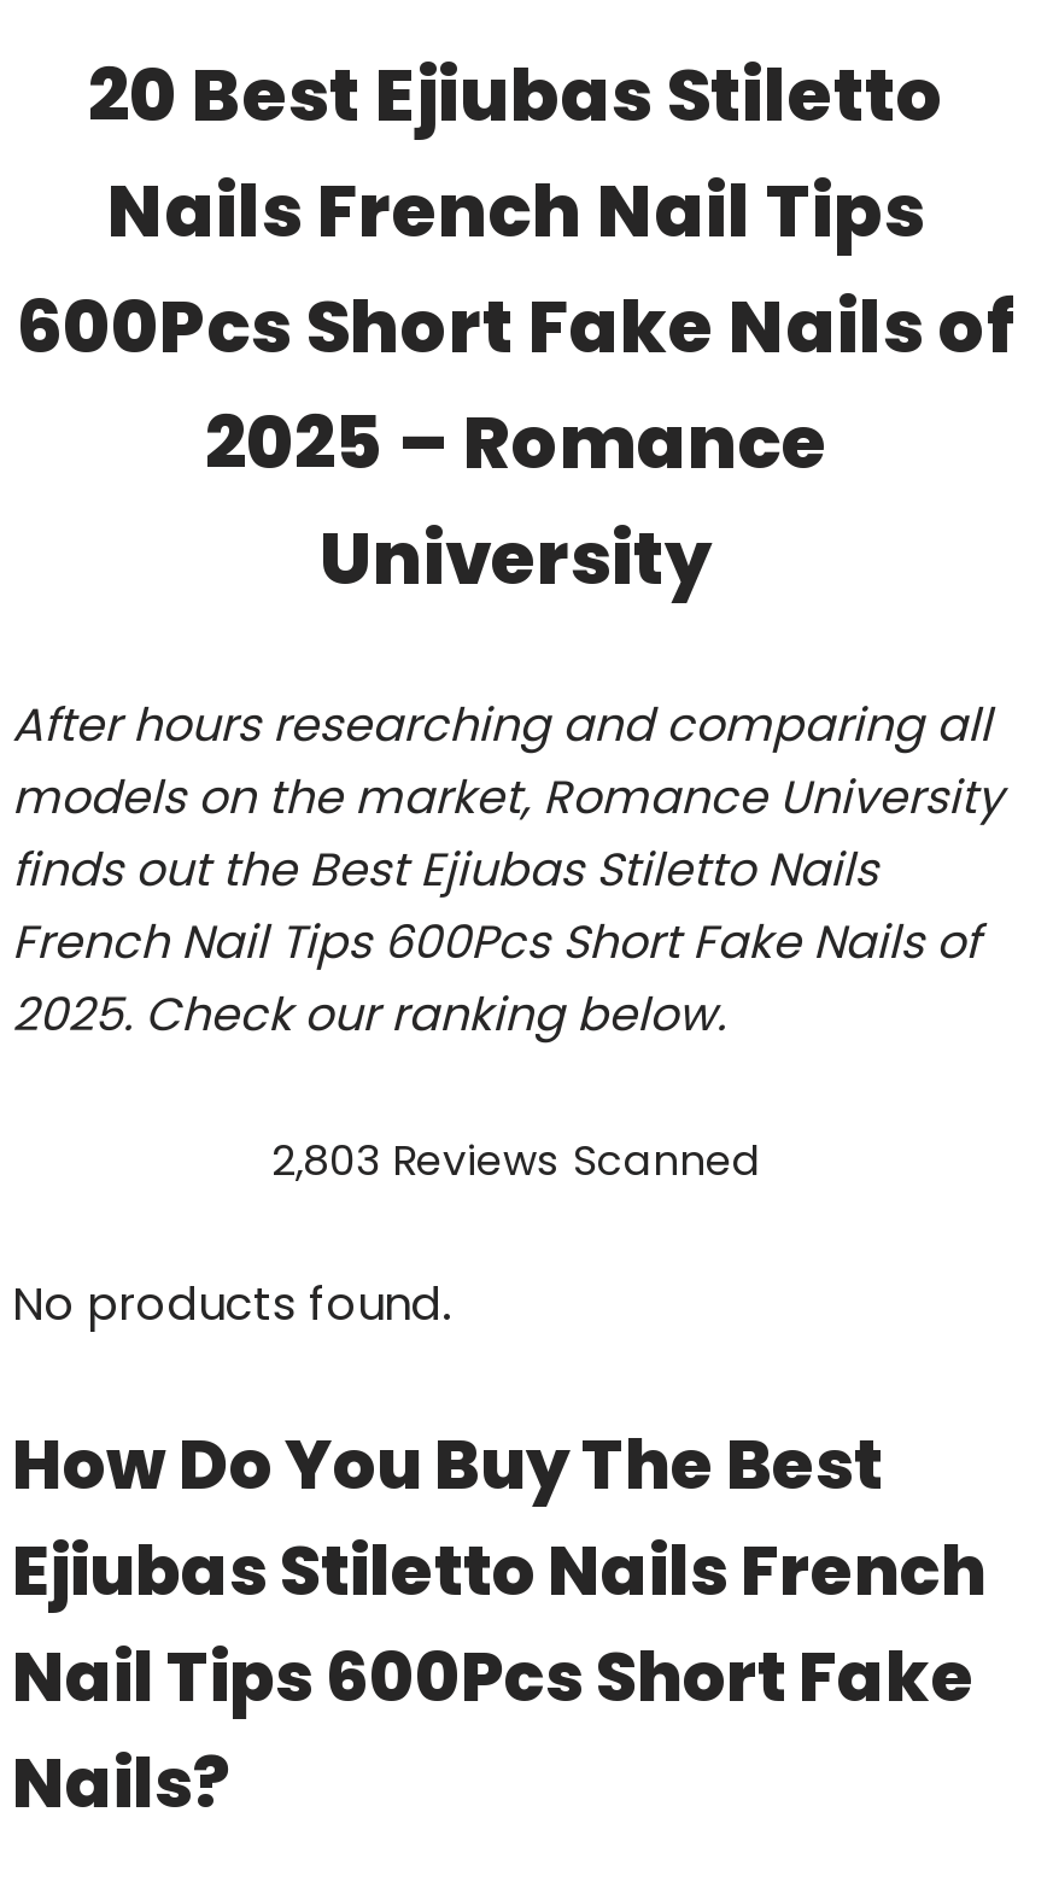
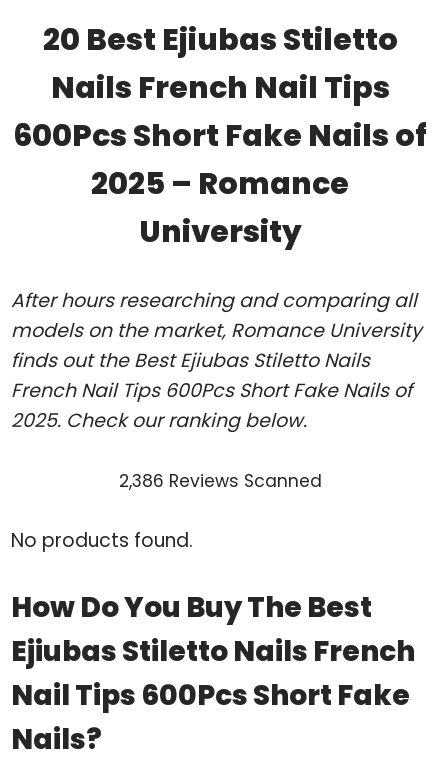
[271,1131,761,1189] 2,803 Reviews Scanned -> [118,469,321,493] 2,386 Reviews Scanned

